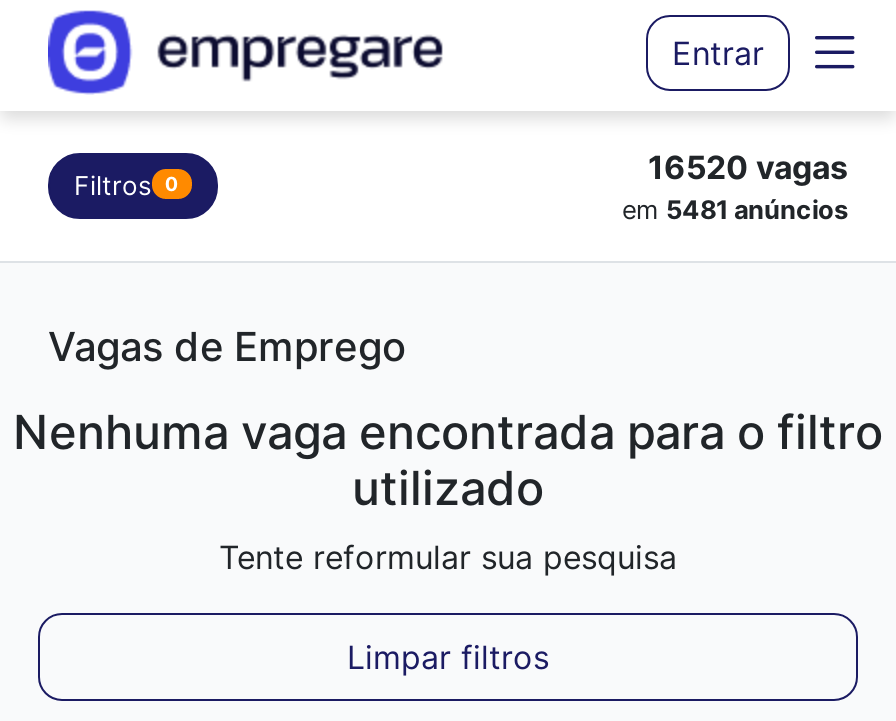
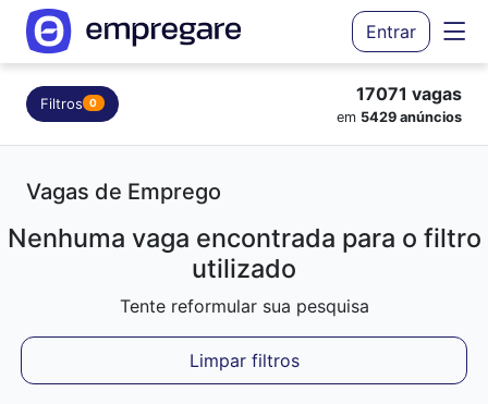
[648,147,848,187] 16520 vagas -> [356,83,462,105] 17071 vagas
[622,195,848,225] em 5481 anúncios -> [337,109,462,125] em 5429 anúncios

